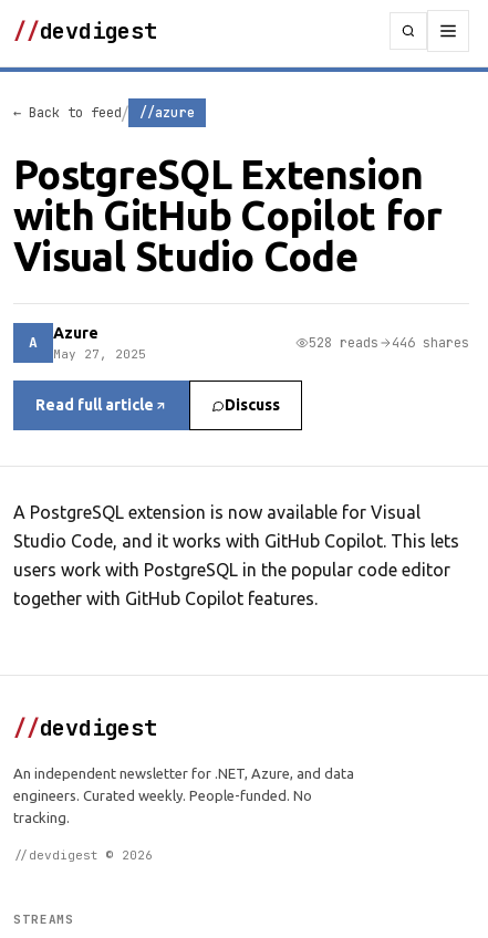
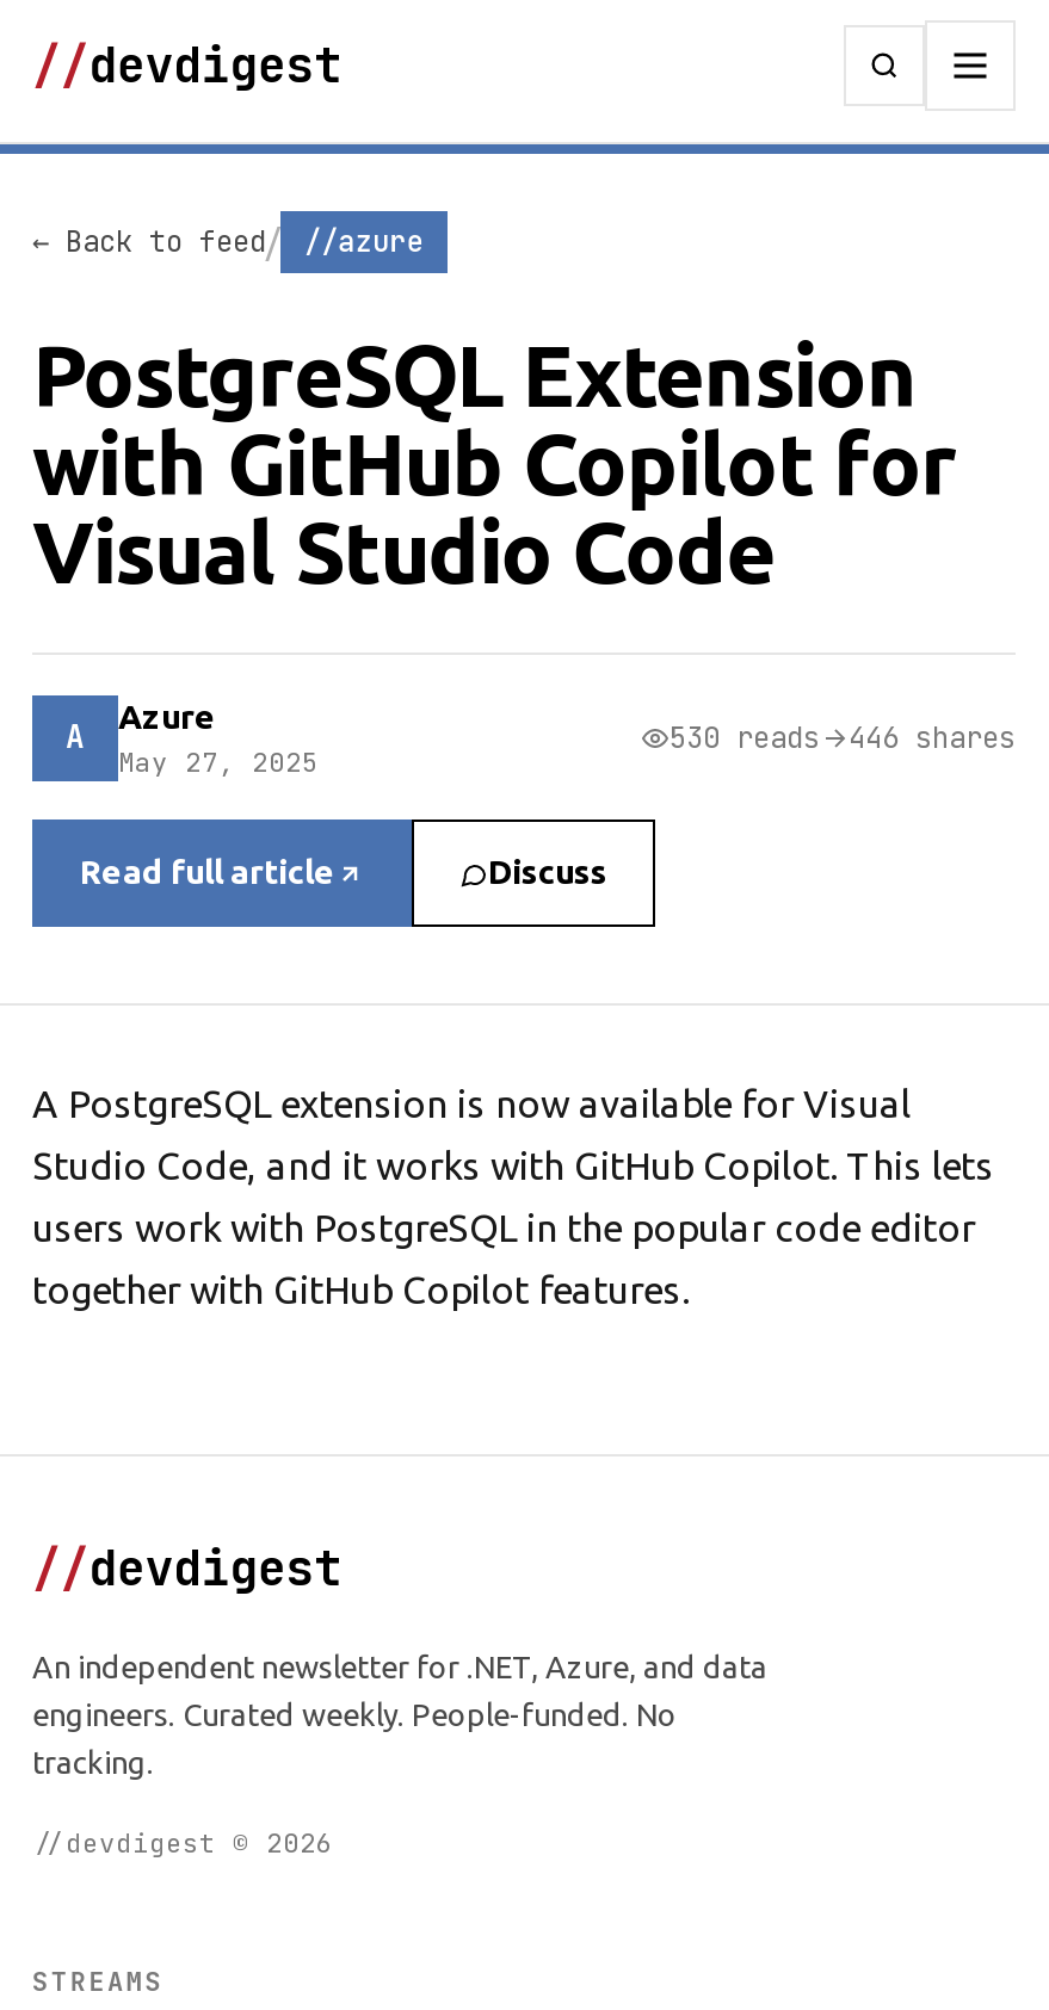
[309,333,469,351] 528 reads 446 shares -> [669,718,1016,756] 530 reads 446 shares

